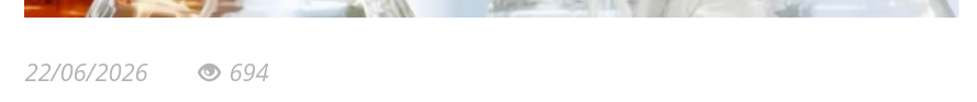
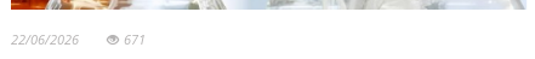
[229,55,269,88] 694 -> [124,30,146,48] 671

